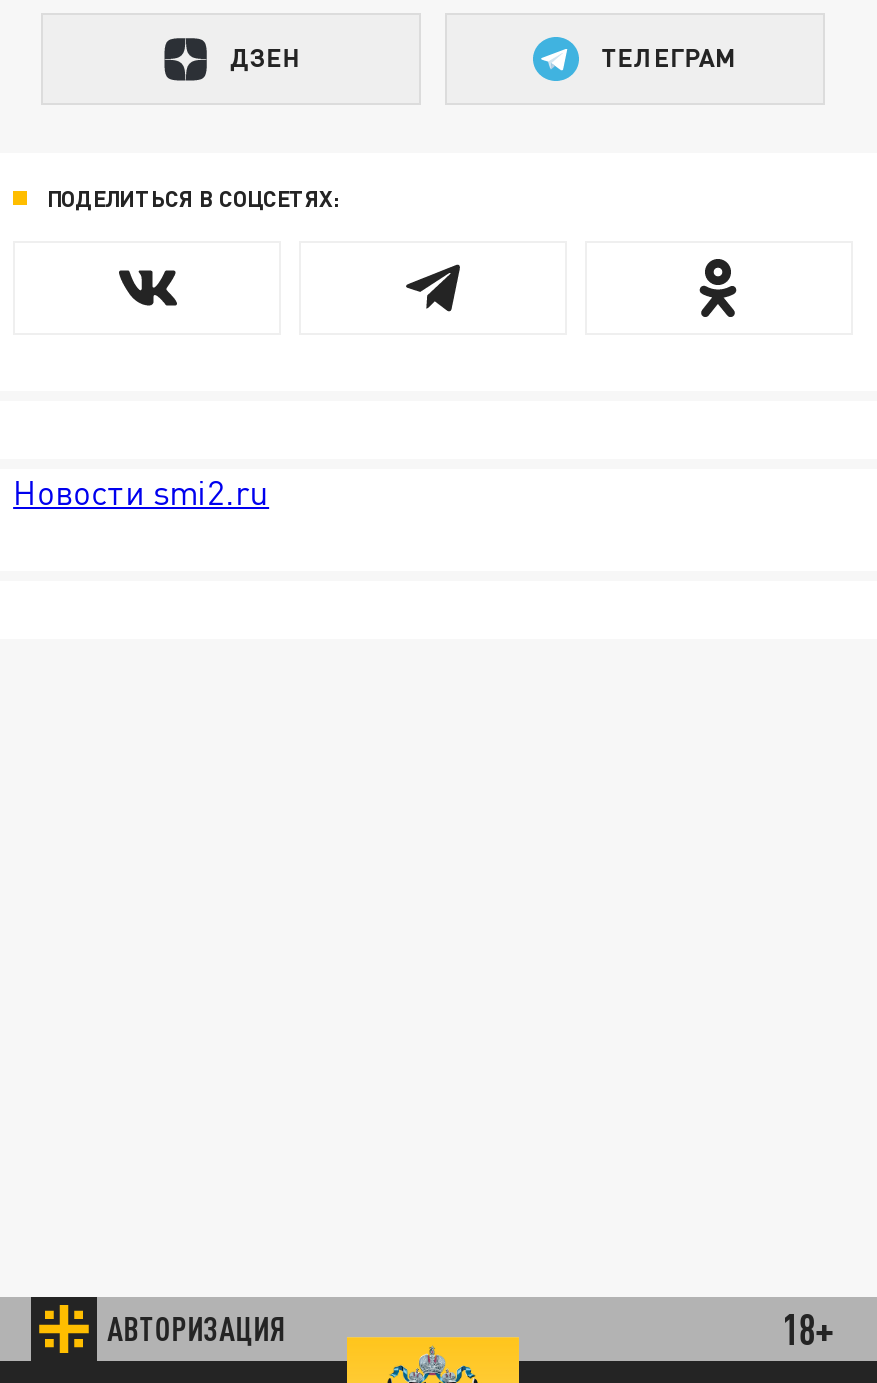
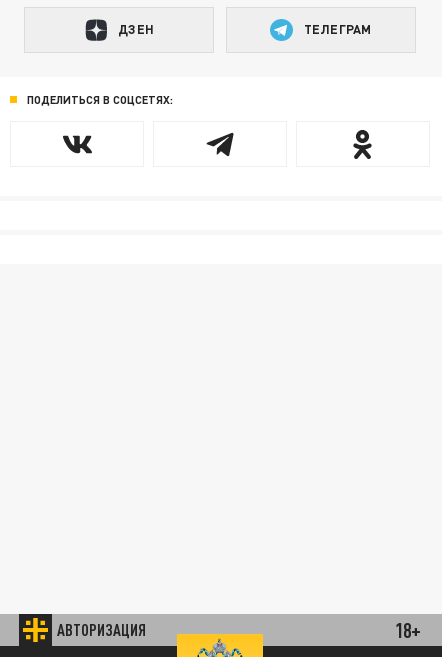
[13,470,269,512] Новости smi2.ru -> none

